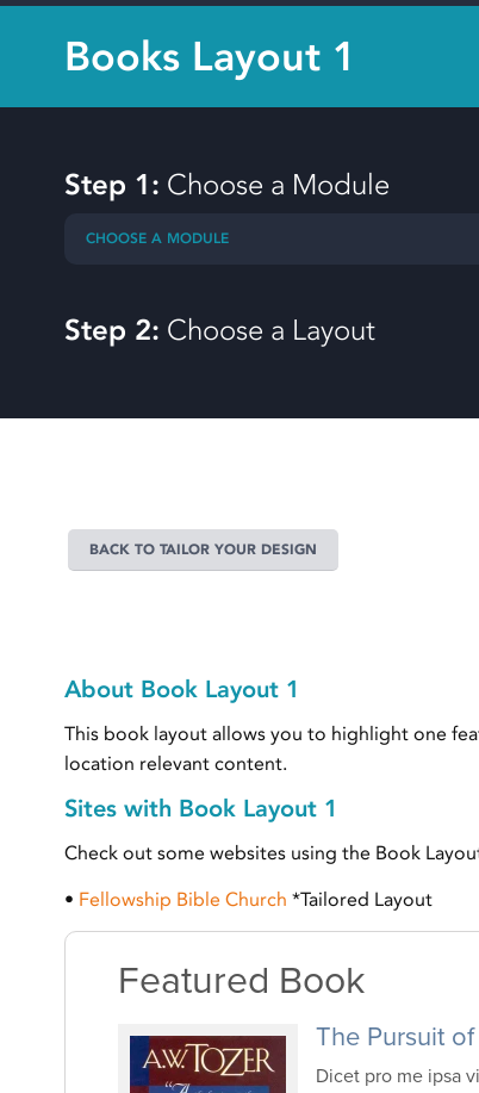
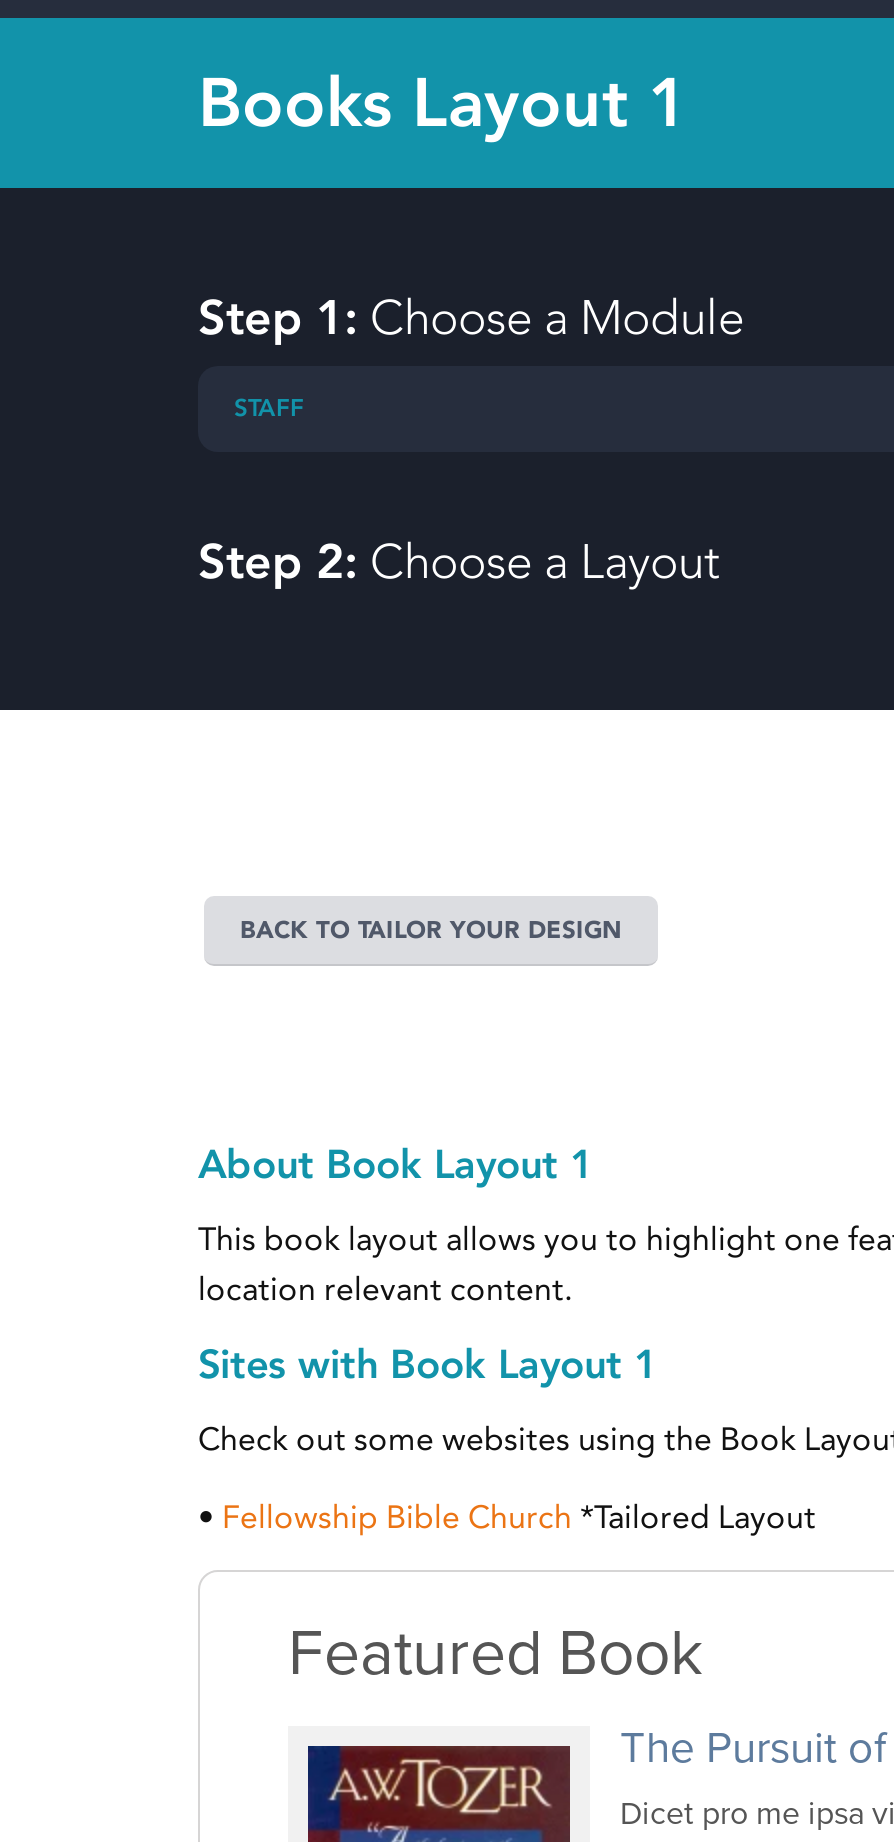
[86,230,229,247] CHOOSE A MODULE -> [234,394,304,422] STAFF

